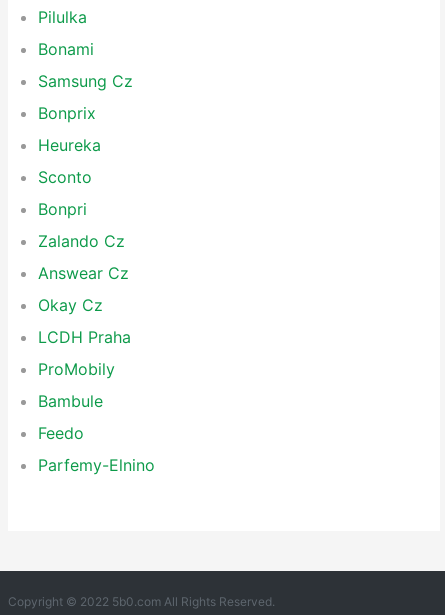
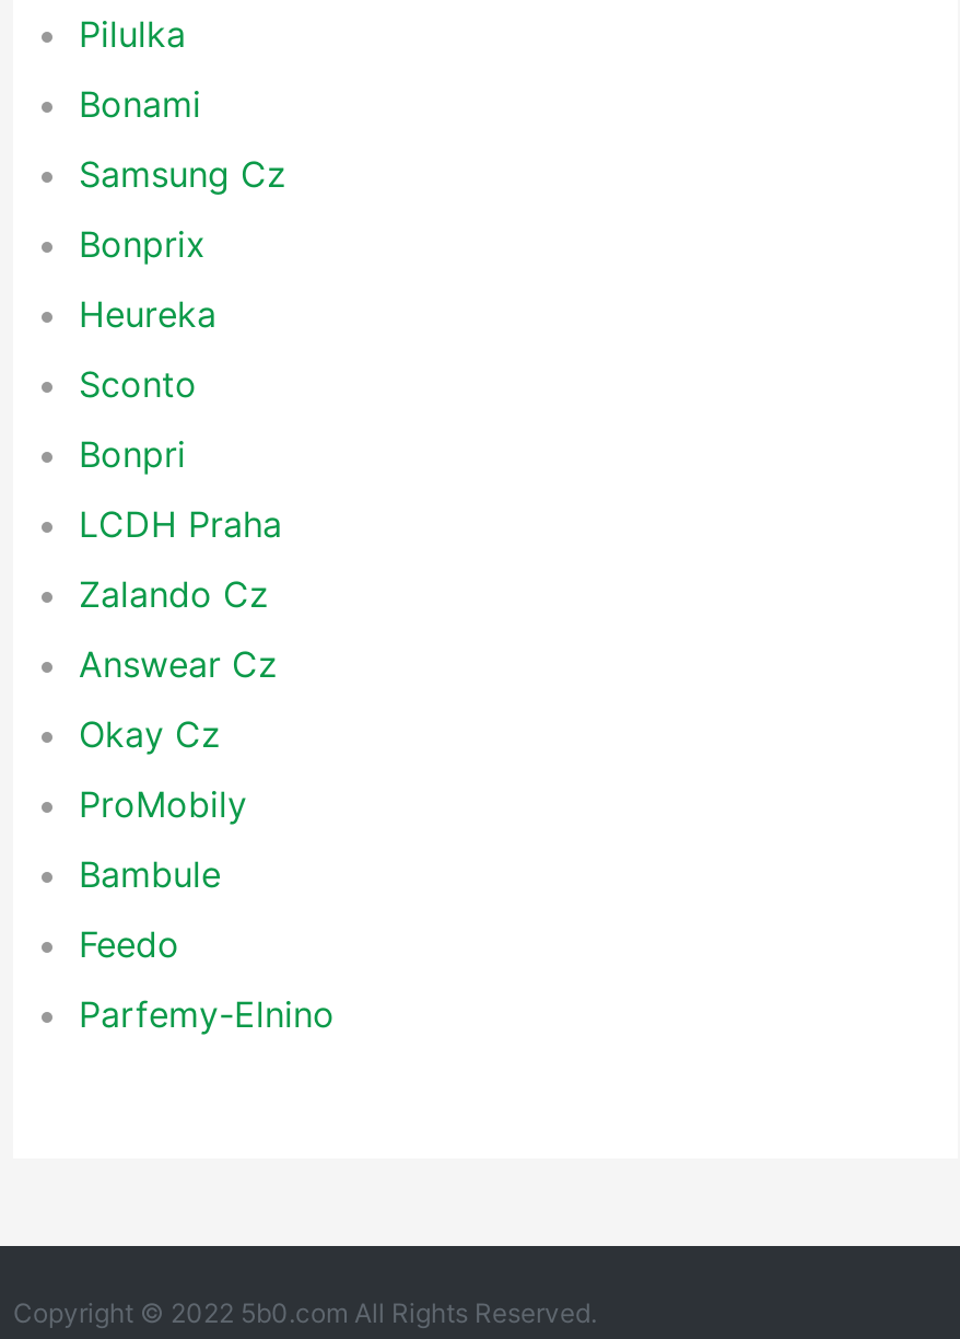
moved [38,231,129,315] -> [79,572,278,756]: Zalando Cz | Answear Cz | Okay Cz
moved [38,327,131,347] -> [79,502,282,546]: LCDH Praha

